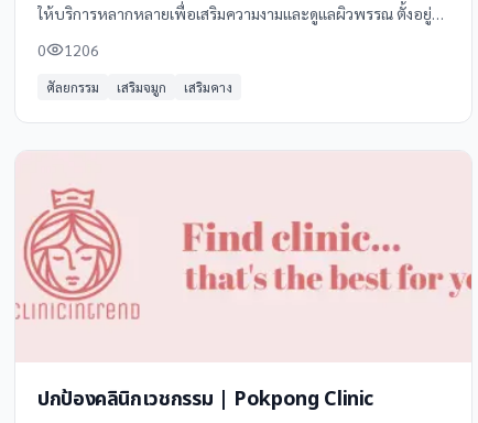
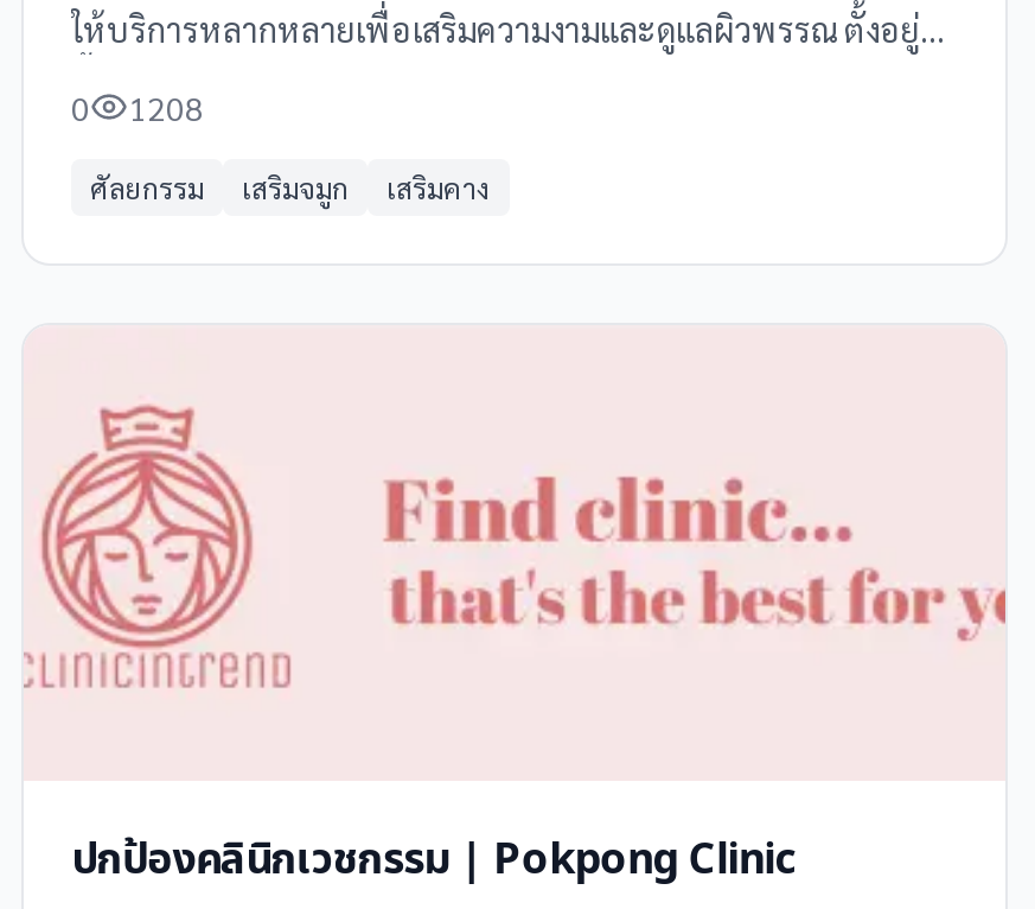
[37,40,99,59] 0 1206 -> [71,85,204,128] 0 1208

